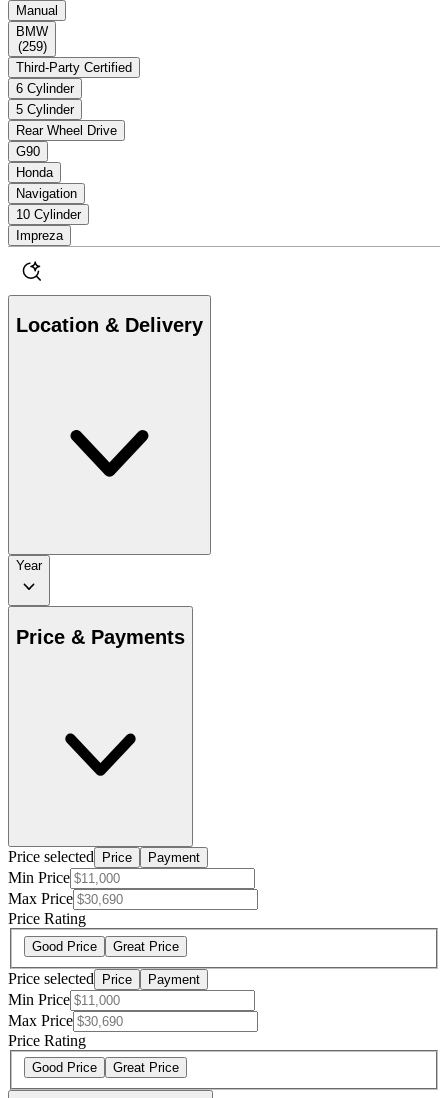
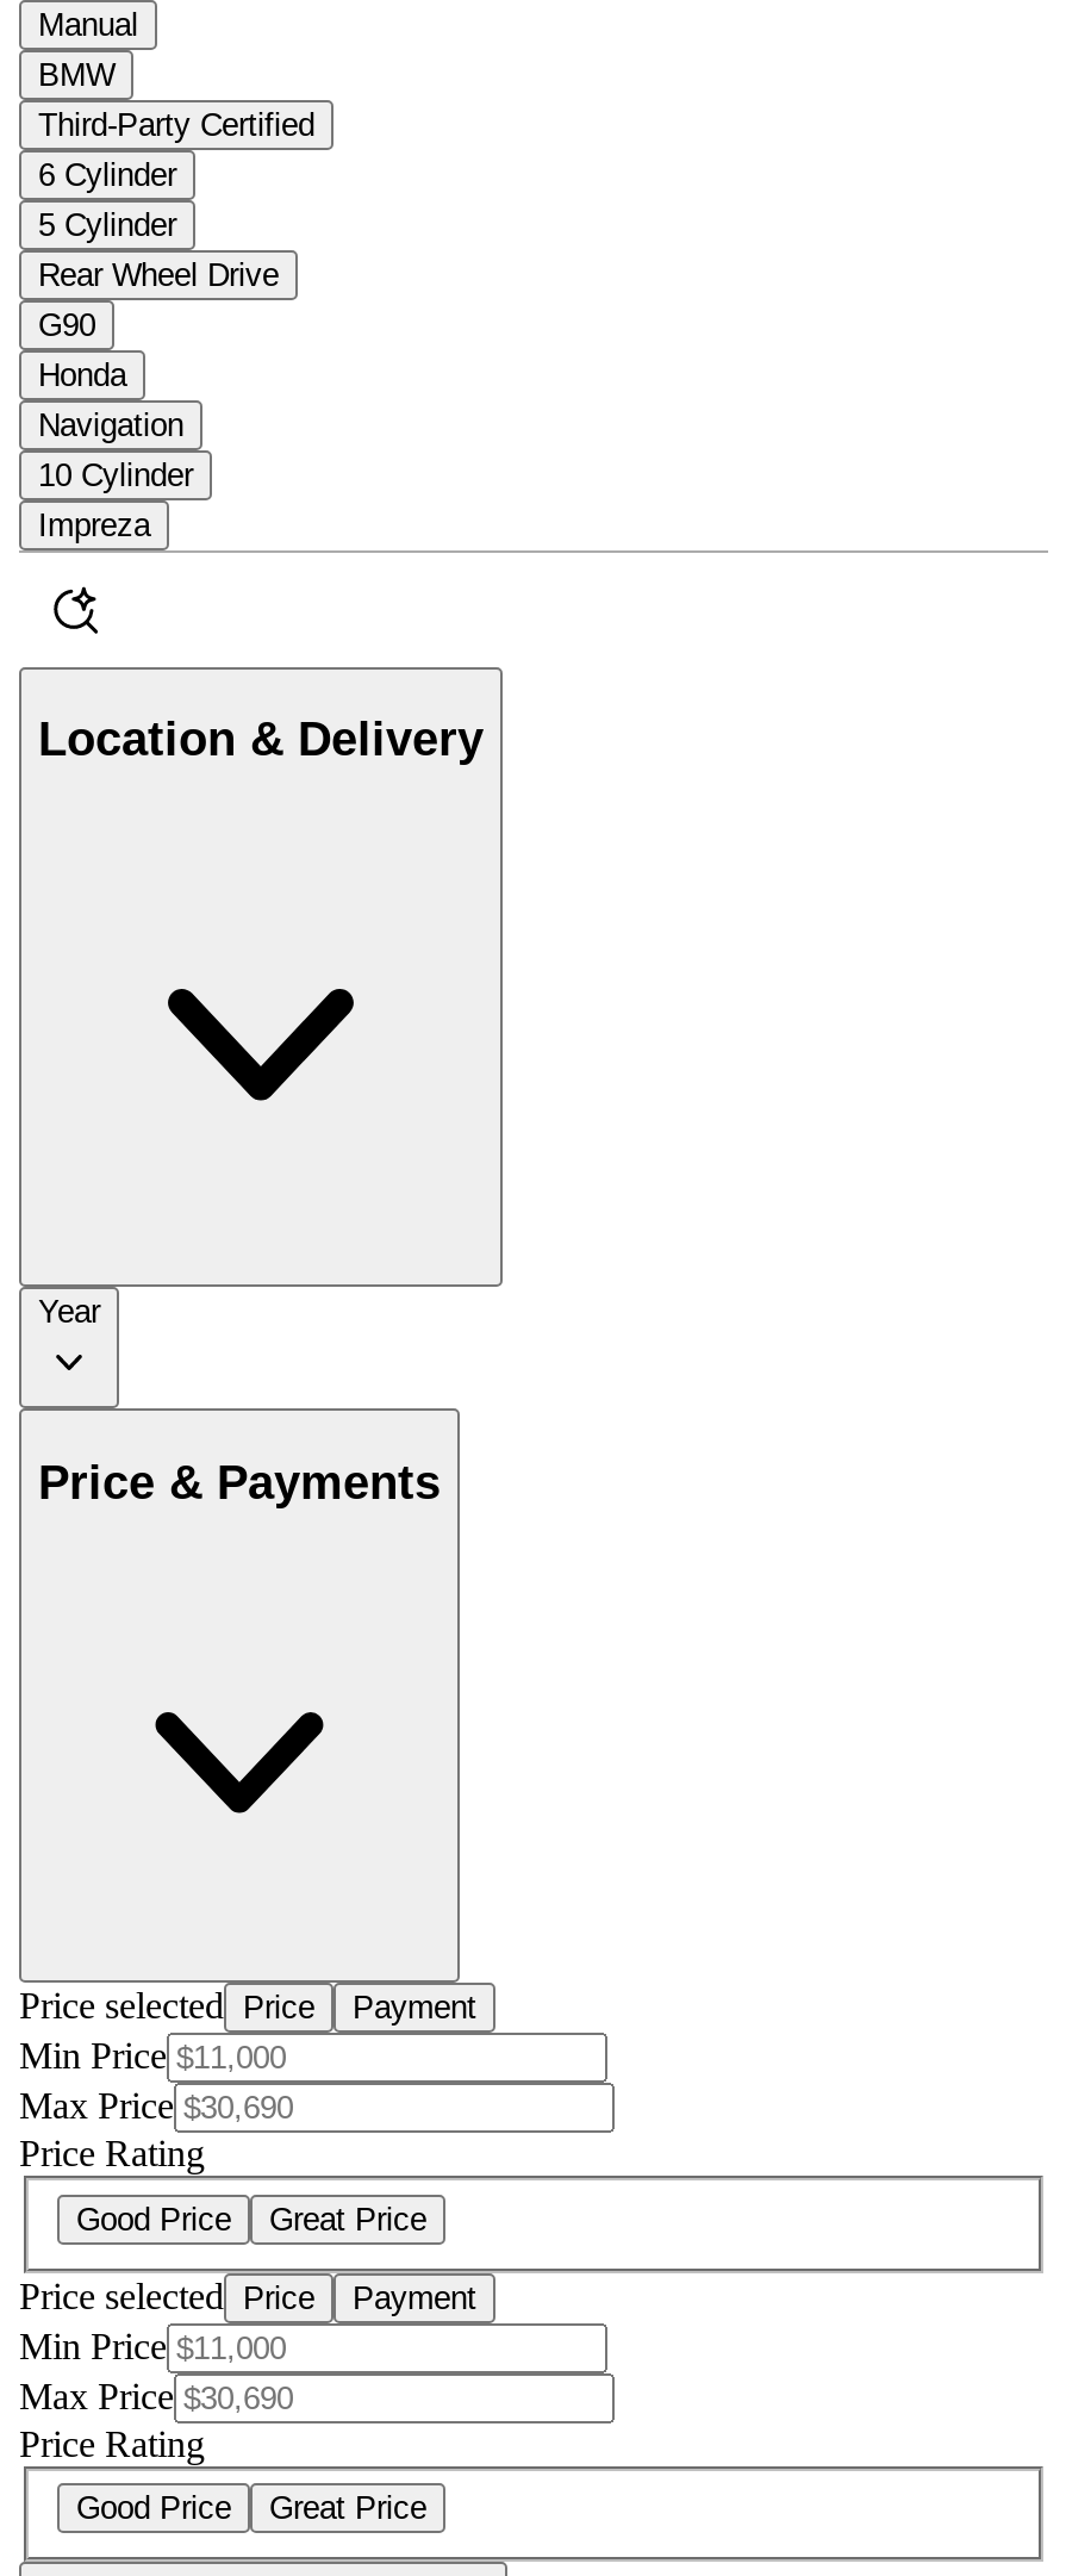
[17,39,46,54] (259) -> none

